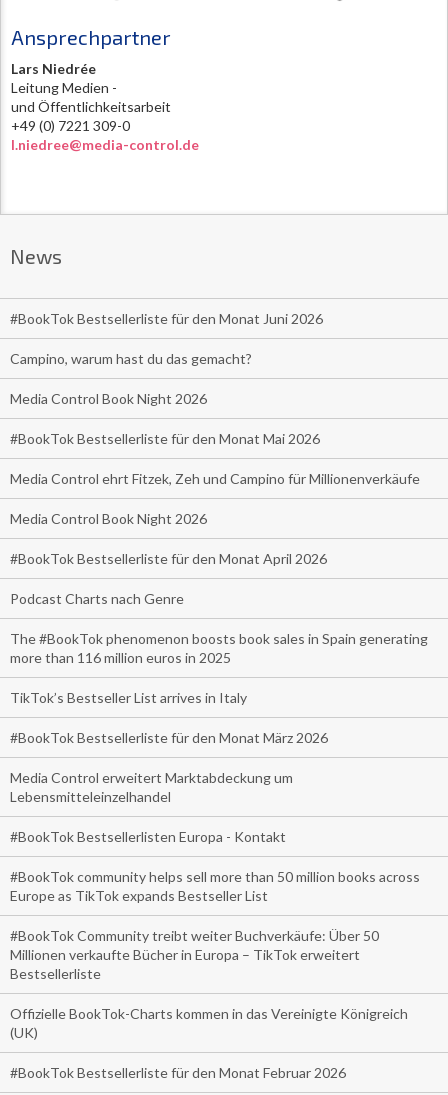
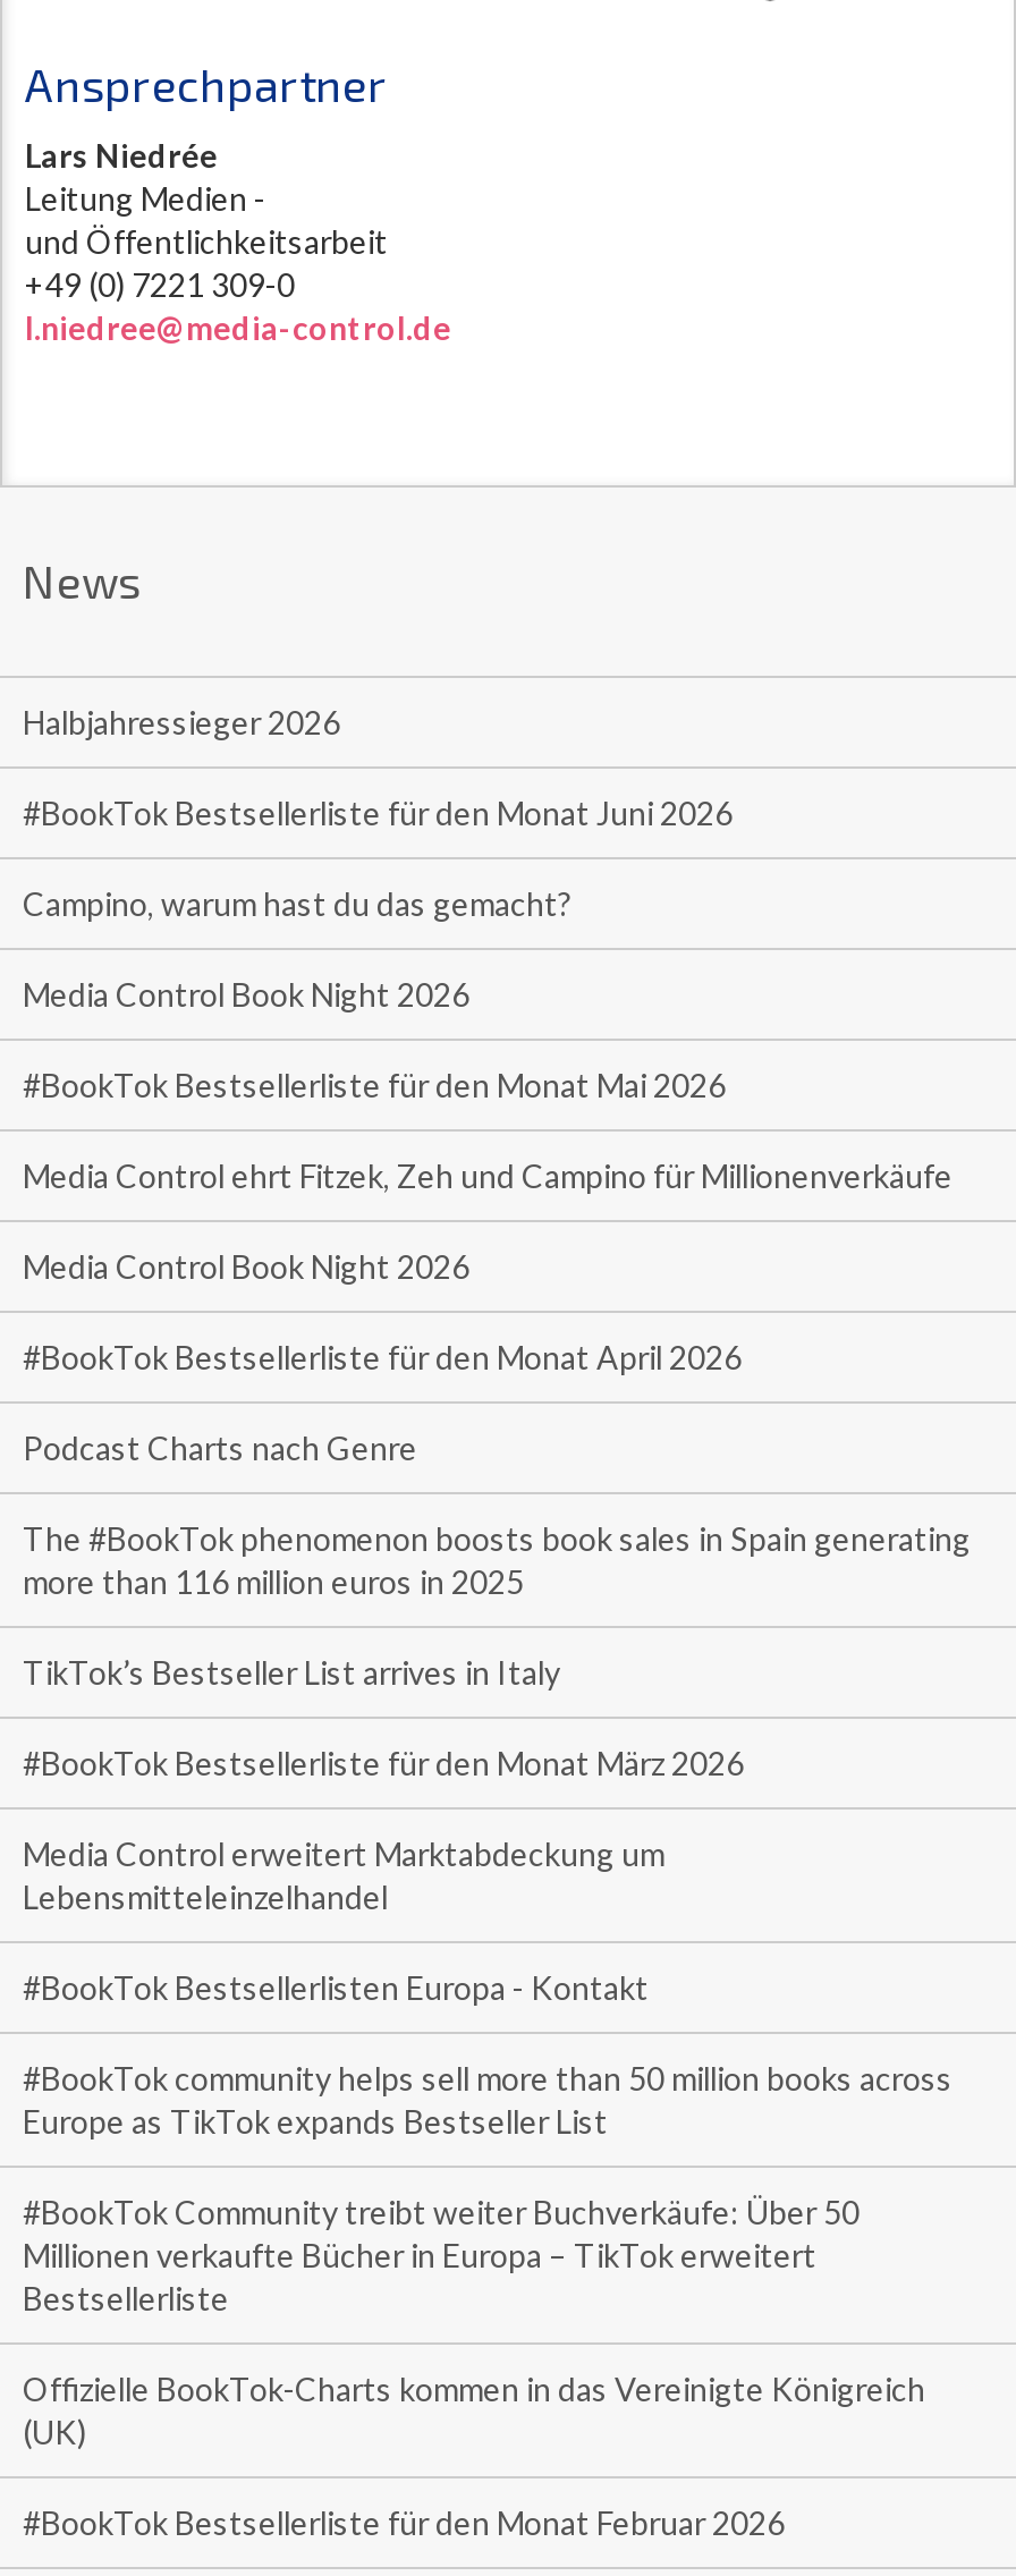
none -> [23,703,340,742] Halbjahressieger 2026

